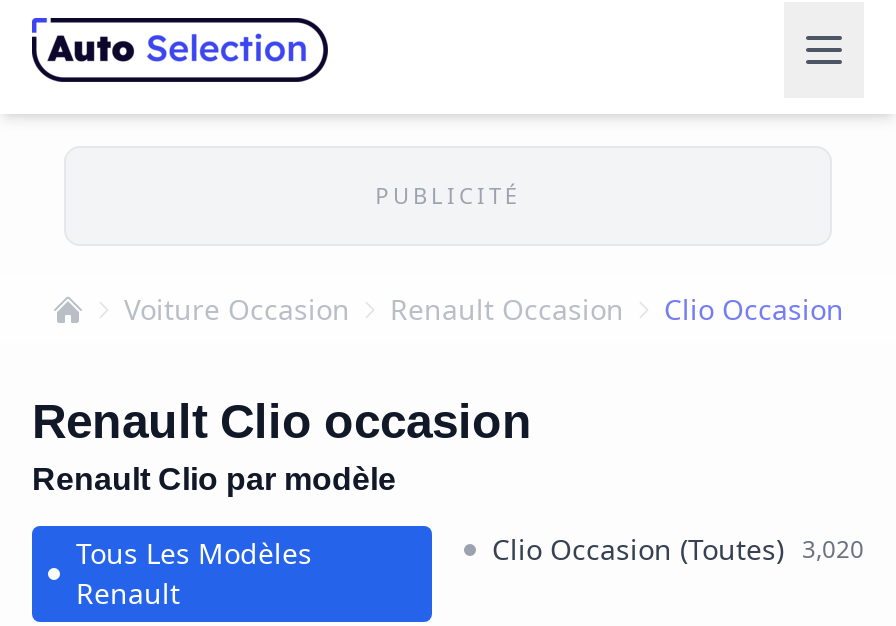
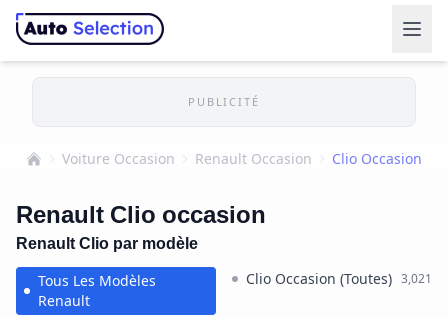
[492,532,864,566] Clio Occasion (Toutes) 3,020 -> [246,270,432,287] Clio Occasion (Toutes) 3,021

